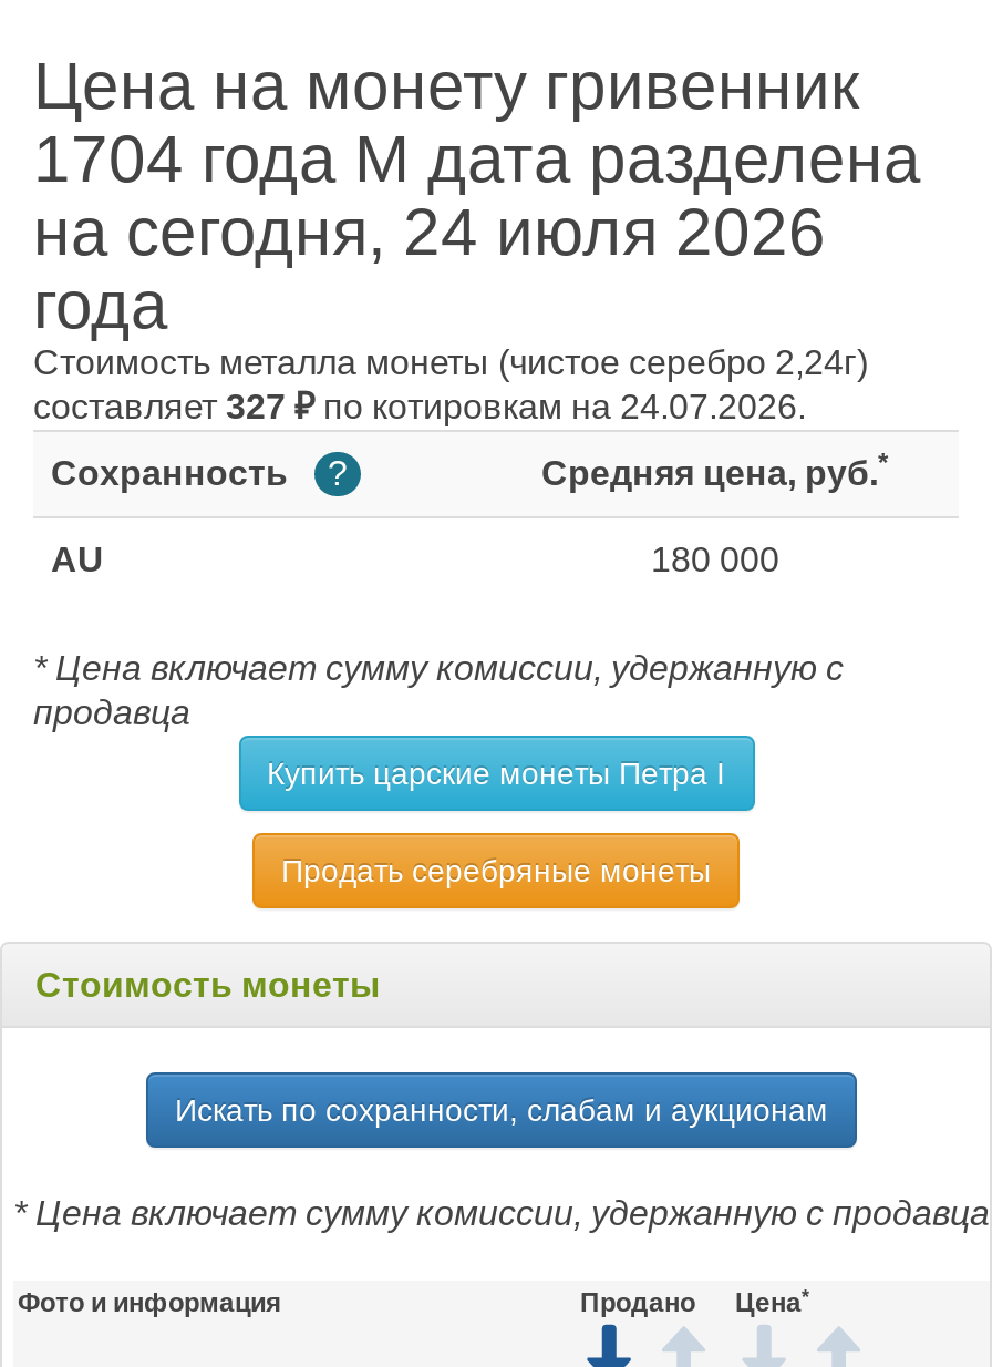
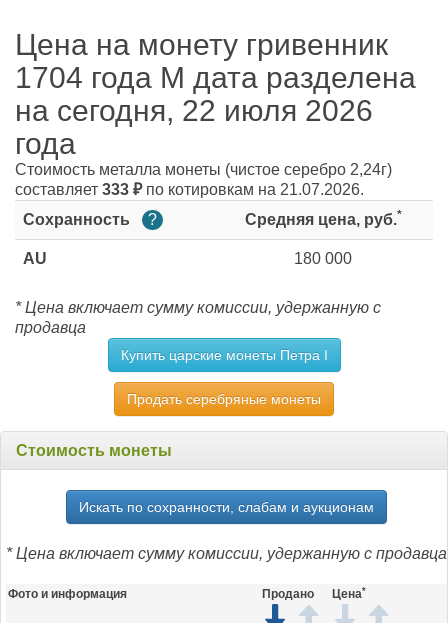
[33,195,826,268] на сегодня, 24 июля 2026 -> [15,94,373,127] на сегодня, 22 июля 2026
[33,388,806,426] составляет 327 ₽ по котировкам на 24.07.2026. -> [15,181,364,198] составляет 333 ₽ по котировкам на 21.07.2026.

